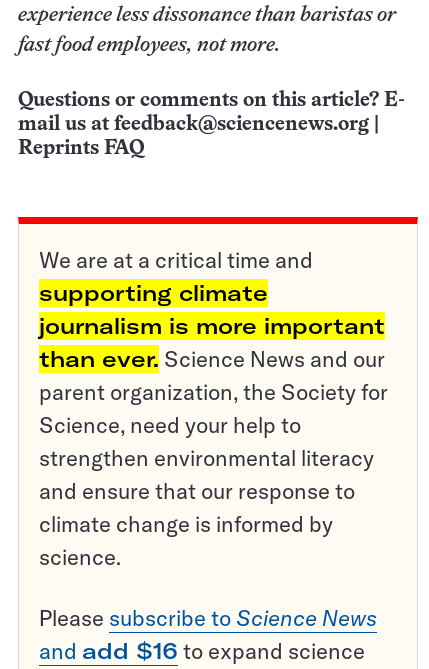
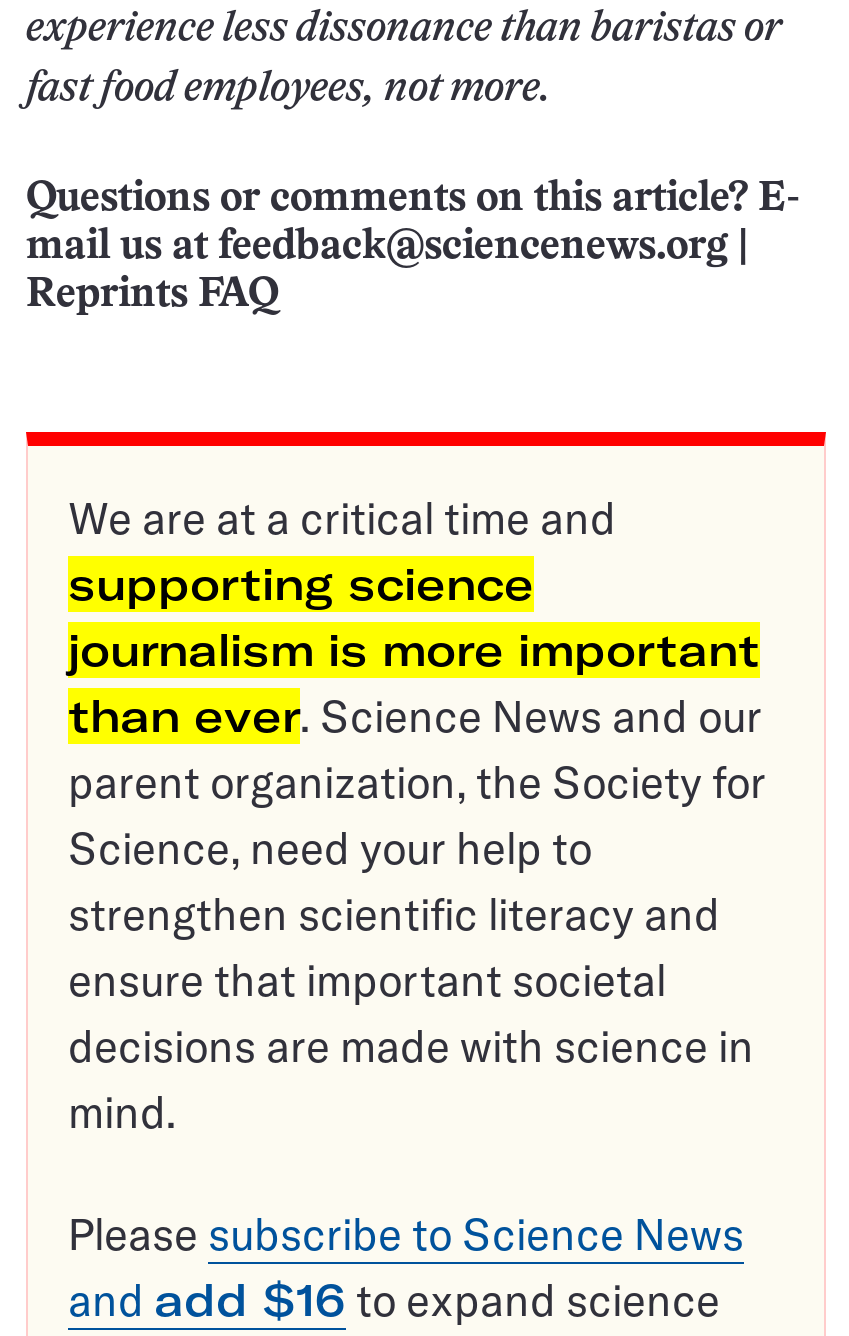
[39,279,268,307] supporting climate -> [68,556,534,612] supporting science
[39,444,374,571] strengthen environmental literacy | and ensure that our response to | climate change is informed by | science. -> [68,886,754,1140] strengthen scientific literacy and | ensure that important societal | decisions are made with science in | mind.

